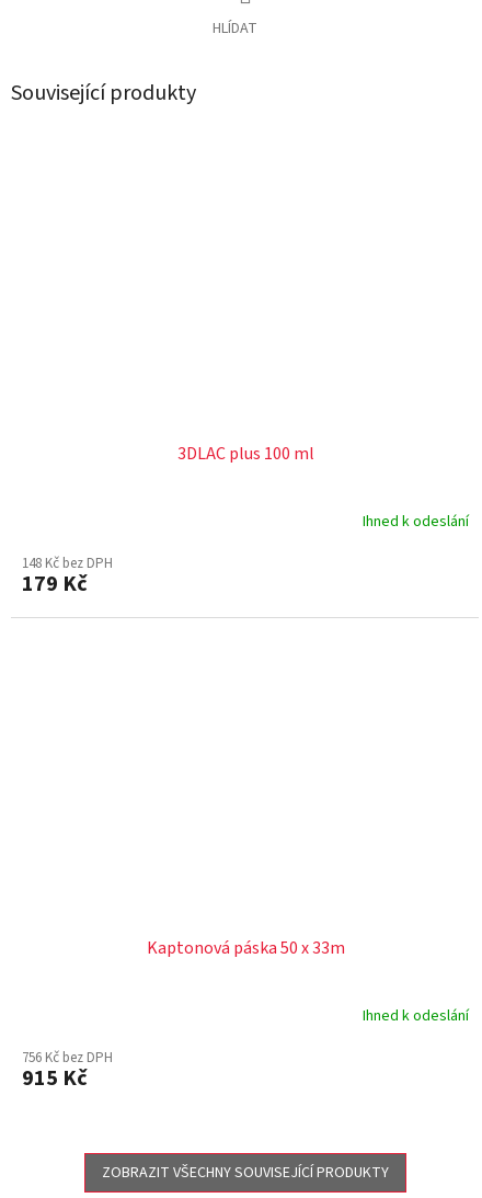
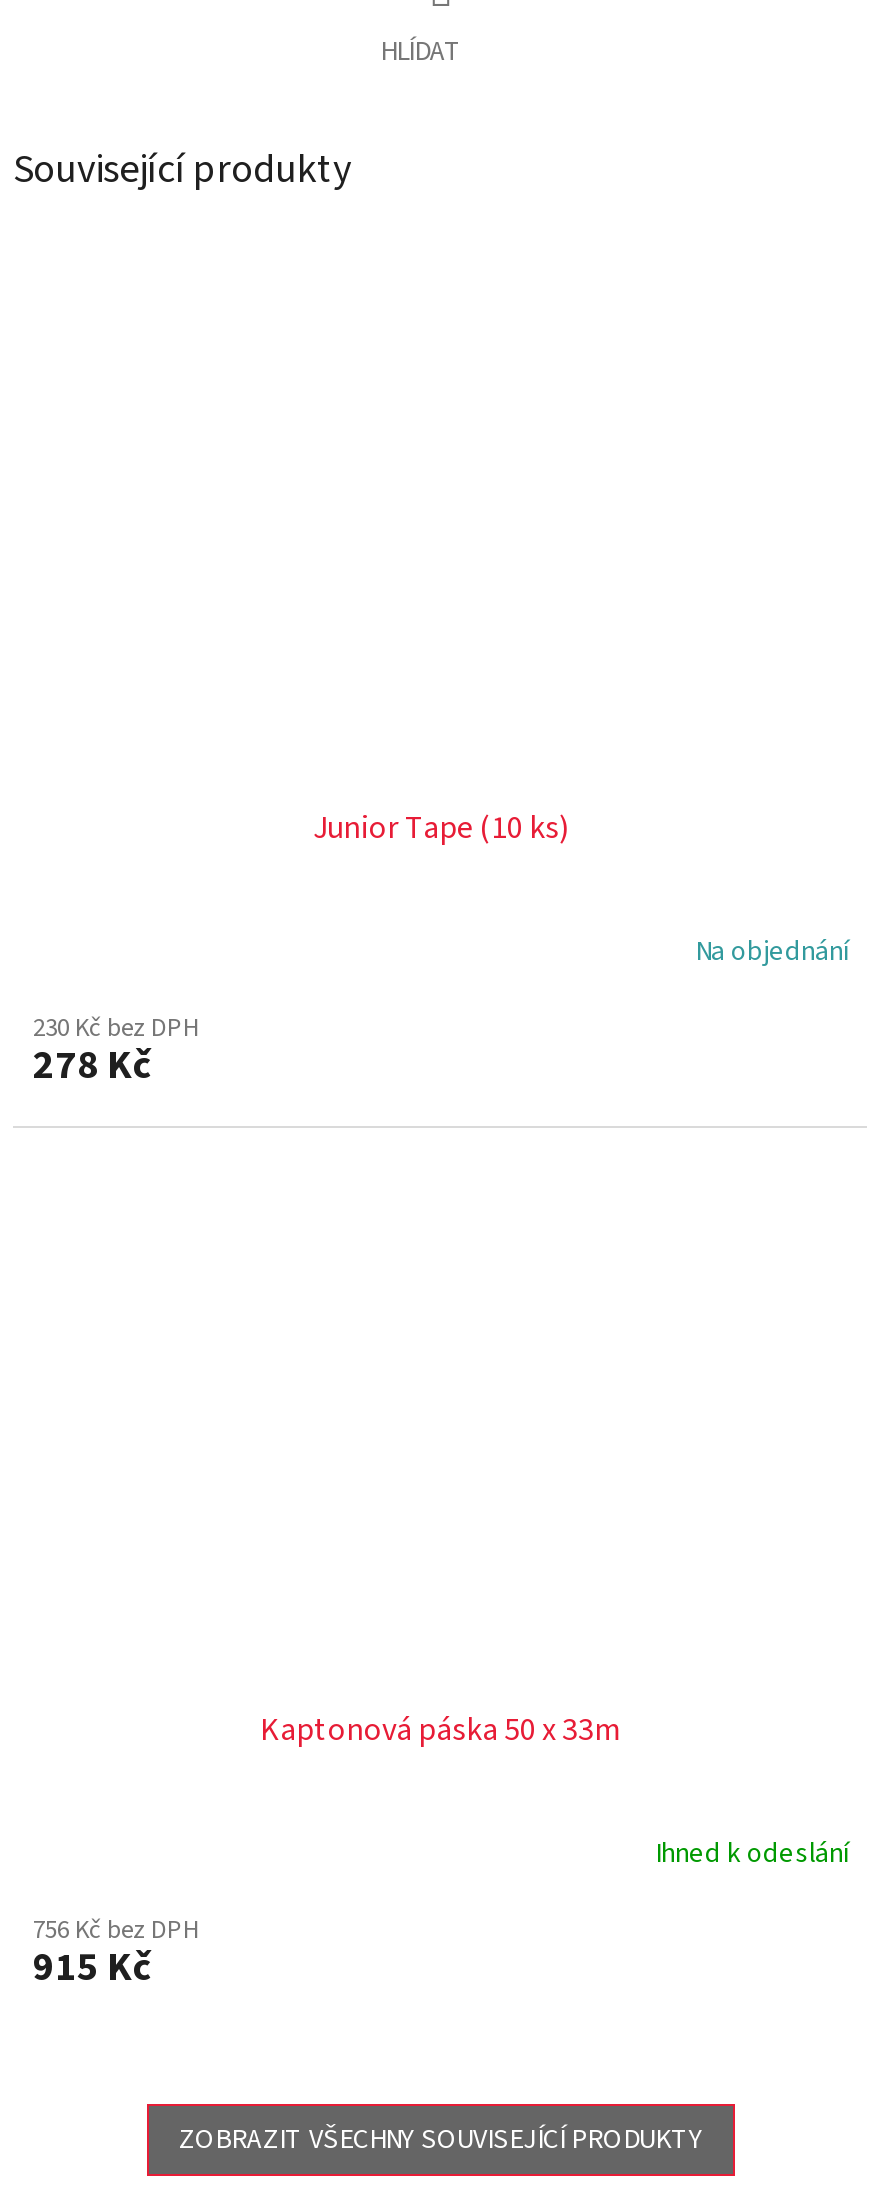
[177,441,314,465] 3DLAC plus 100 ml -> [313,805,569,849] Junior Tape (10 ks)
[363,511,469,533] Ihned k odeslání -> [695,932,849,972] Na objednání
[22,553,113,599] 148 Kč bez DPH | 179 Kč -> [33,1009,199,1093] 230 Kč bez DPH | 278 Kč

